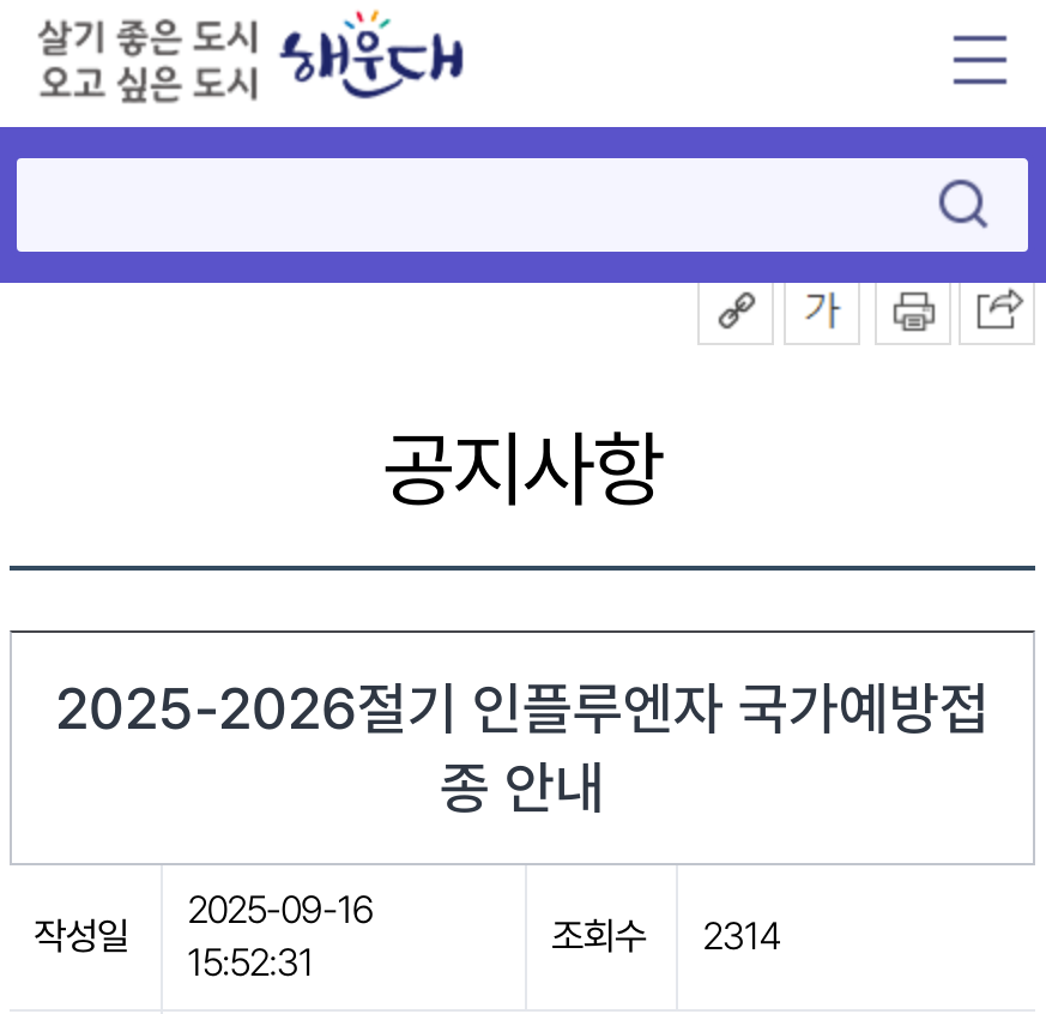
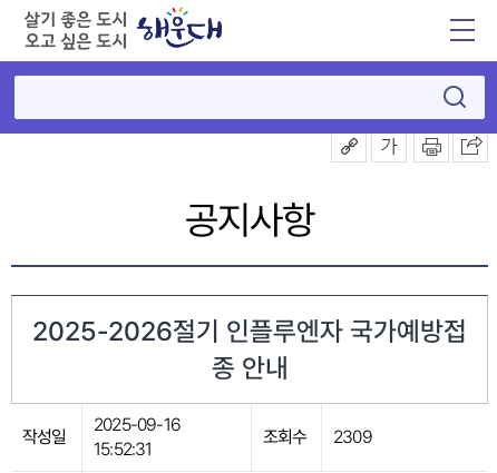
[551,913,781,959] 조회수 2314 -> [263,426,372,447] 조회수 2309

